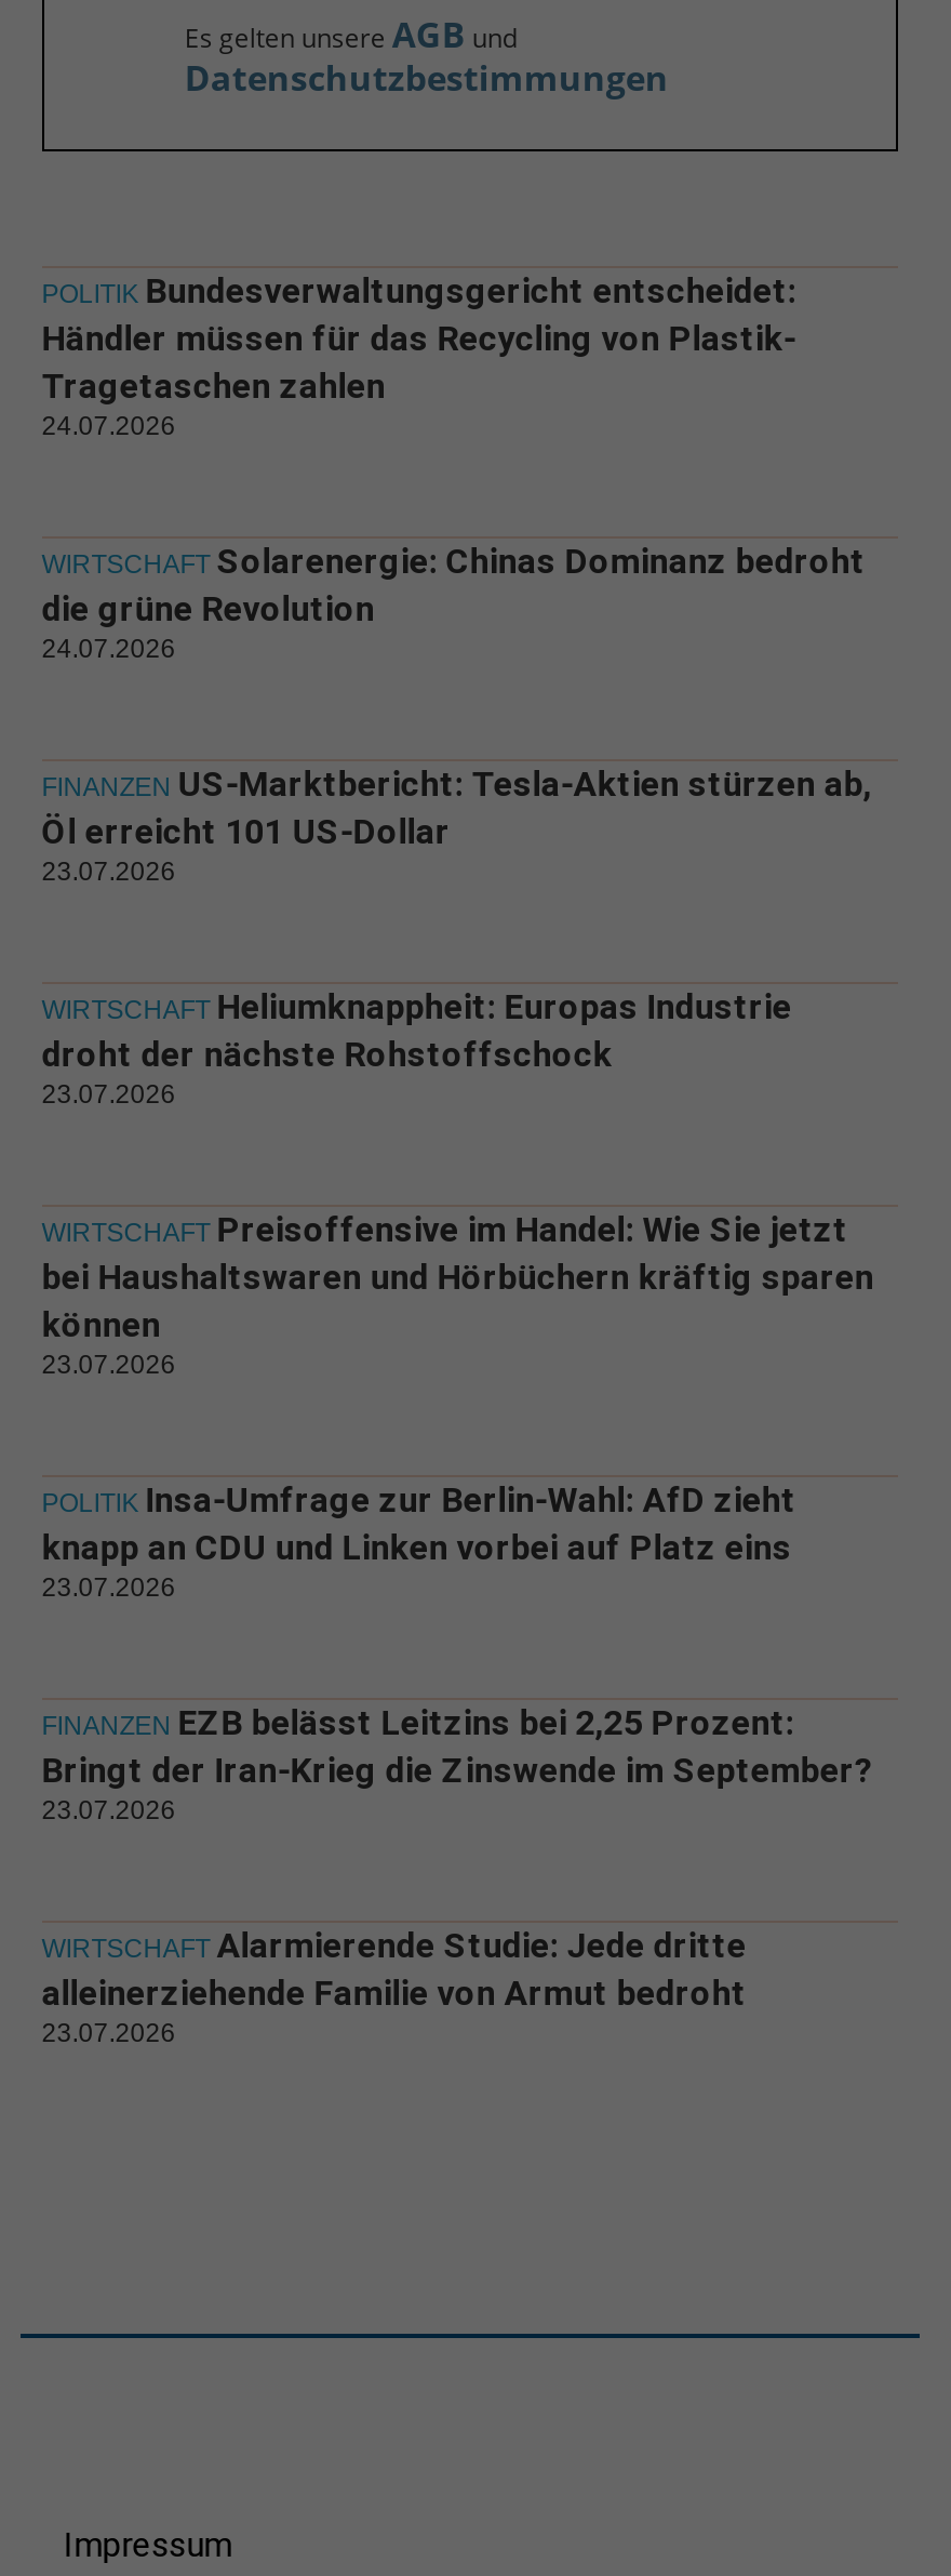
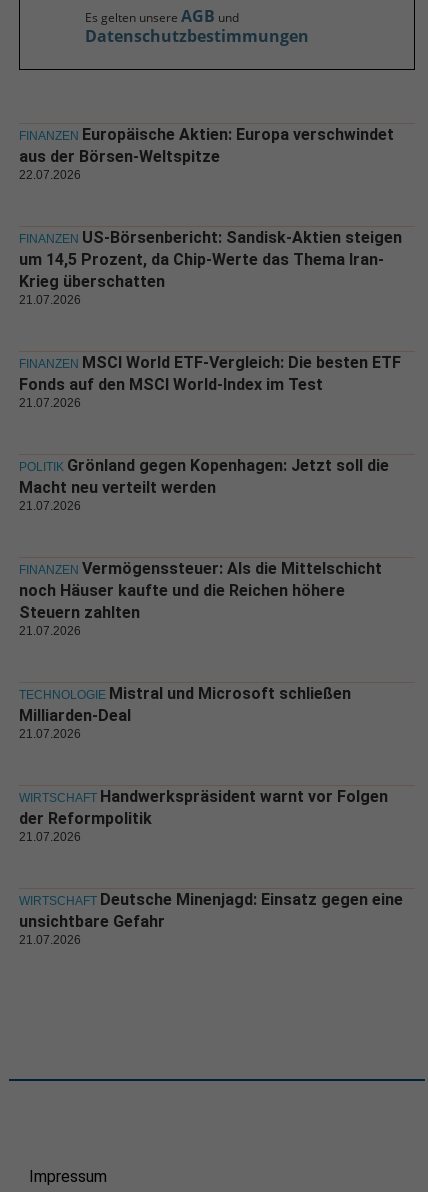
[41,271,796,442] POLITIK Bundesverwaltungsgericht entscheidet: | Händler müssen für das Recycling von Plastik- | Tragetaschen zahlen | 24.07.2026 -> [19,125,394,182] FINANZEN Europäische Aktien: Europa verschwindet | aus der Börsen-Weltspitze | 22.07.2026
[41,541,865,664] WIRTSCHAFT Solarenergie: Chinas Dominanz bedroht | die grüne Revolution | 24.07.2026 -> [19,228,402,307] FINANZEN US-Börsenbericht: Sandisk-Aktien steigen | um 14,5 Prozent, da Chip-Werte das Thema Iran- | Krieg überschatten | 21.07.2026
[41,764,871,887] FINANZEN US-Marktbericht: Tesla-Aktien stürzen ab, | Öl erreicht 101 US-Dollar | 23.07.2026 -> [19,353,401,410] FINANZEN MSCI World ETF-Vergleich: Die besten ETF | Fonds auf den MSCI World-Index im Test | 21.07.2026
[41,987,791,1110] WIRTSCHAFT Heliumknappheit: Europas Industrie | droht der nächste Rohstoffschock | 23.07.2026 -> [19,456,389,513] POLITIK Grönland gegen Kopenhagen: Jetzt soll die | Macht neu verteilt werden | 21.07.2026
[41,1209,874,1380] WIRTSCHAFT Preisoffensive im Handel: Wie Sie jetzt | bei Haushaltswaren und Hörbüchern kräftig sparen | können | 23.07.2026 -> [19,559,382,638] FINANZEN Vermögenssteuer: Als die Mittelschicht | noch Häuser kaufte und die Reichen höhere | Steuern zahlten | 21.07.2026
[41,1480,796,1603] POLITIK Insa-Umfrage zur Berlin-Wahl: AfD zieht | knapp an CDU und Linken vorbei auf Platz eins | 23.07.2026 -> [19,684,351,741] TECHNOLOGIE Mistral und Microsoft schließen | Milliarden-Deal | 21.07.2026
[41,1703,874,1826] FINANZEN EZB belässt Leitzins bei 2,25 Prozent: | Bringt der Iran-Krieg die Zinswende im September? | 23.07.2026 -> [19,787,388,844] WIRTSCHAFT Handwerkspräsident warnt vor Folgen | der Reformpolitik | 21.07.2026
[41,1925,746,2049] WIRTSCHAFT Alarmierende Studie: Jede dritte | alleinerziehende Familie von Armut bedroht | 23.07.2026 -> [19,890,403,947] WIRTSCHAFT Deutsche Minenjagd: Einsatz gegen eine | unsichtbare Gefahr | 21.07.2026

